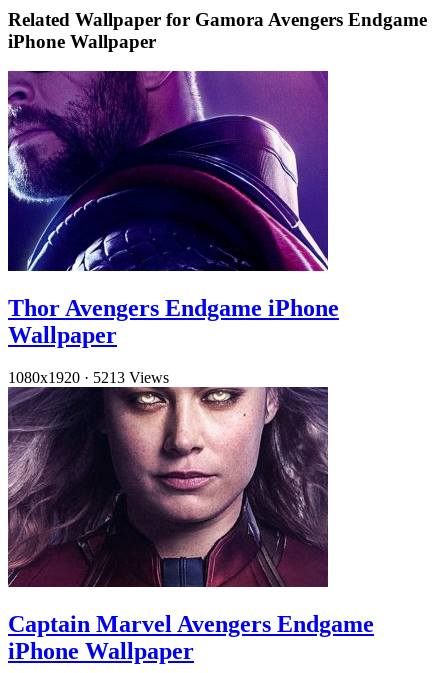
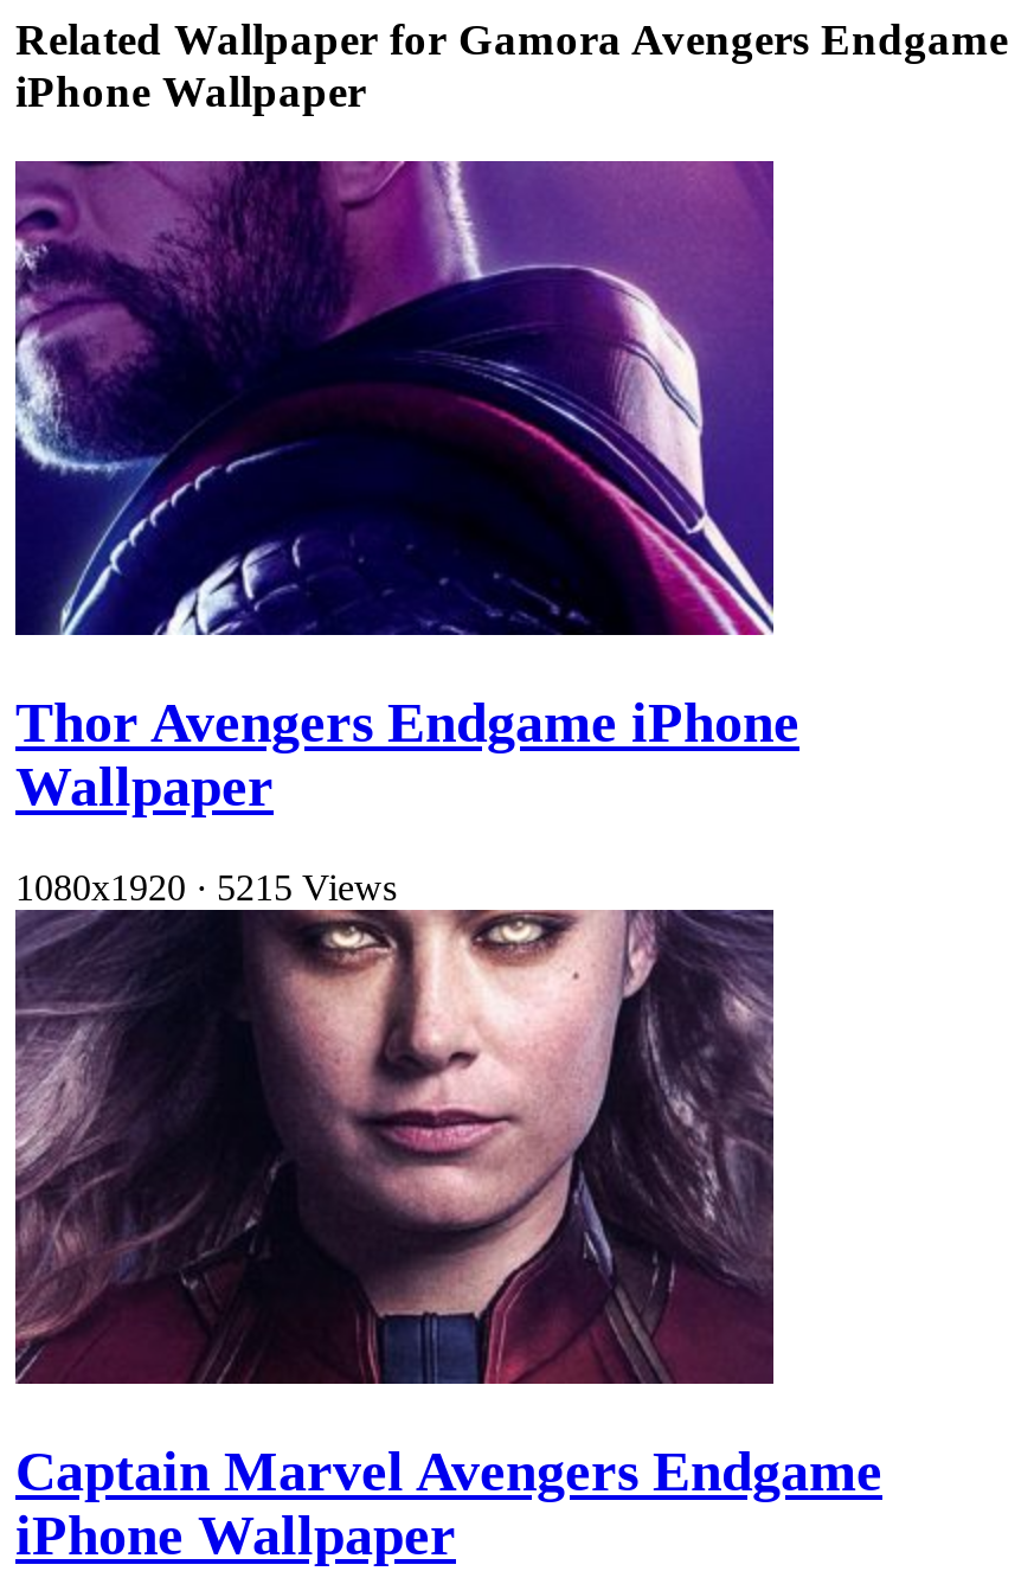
[8,369,169,386] 1080x1920 · 5213 Views -> [15,867,397,908] 1080x1920 · 5215 Views

